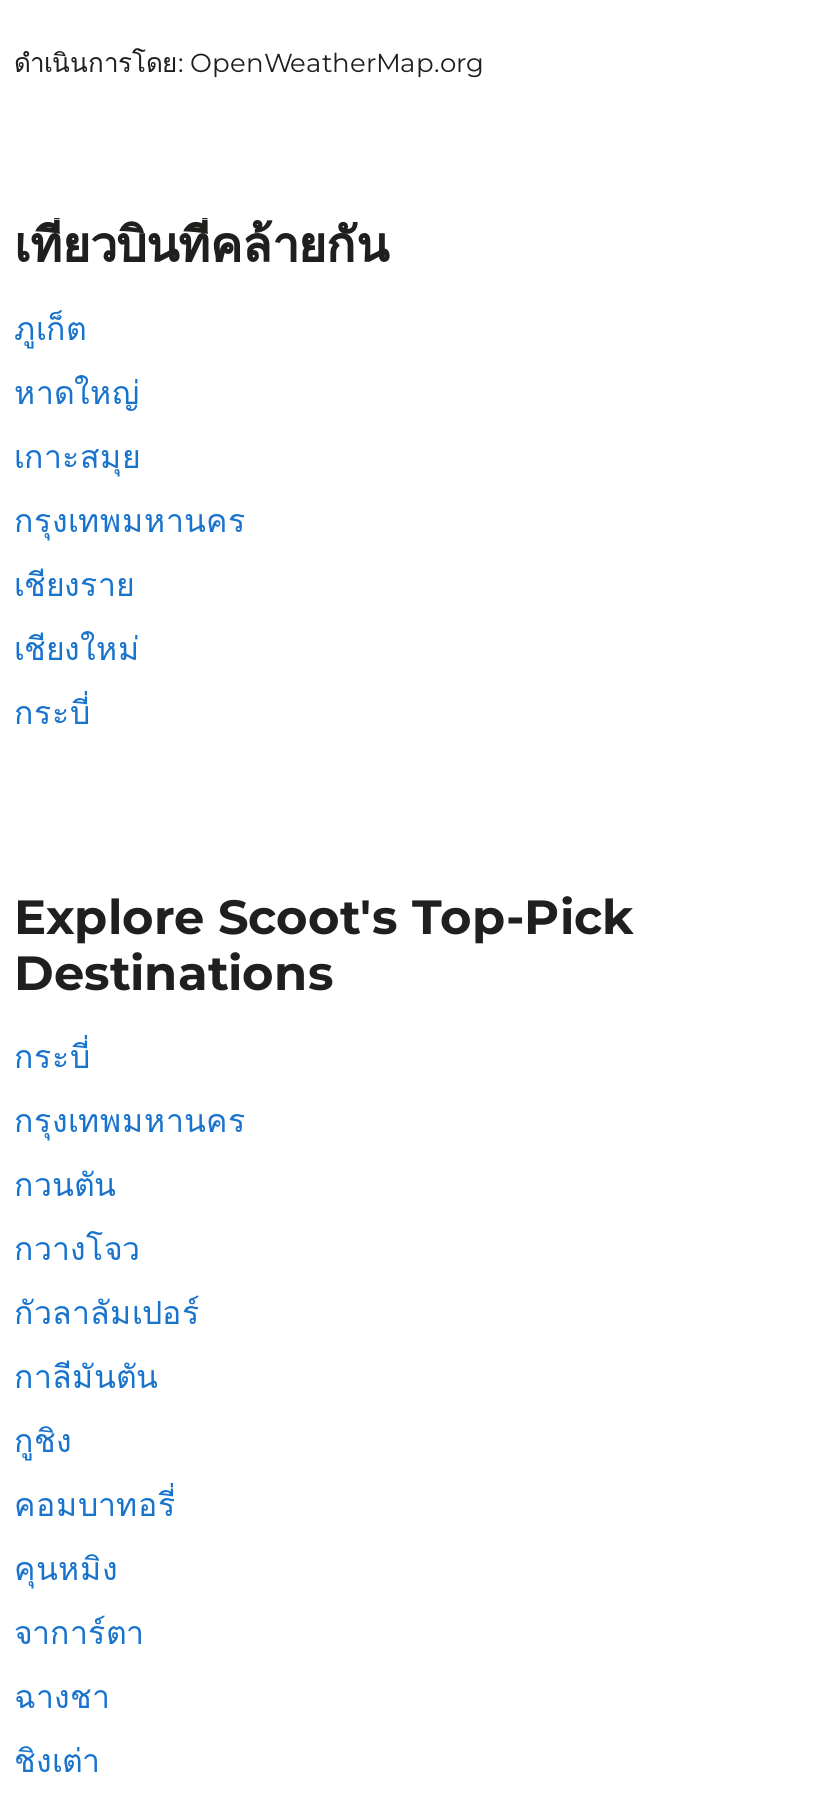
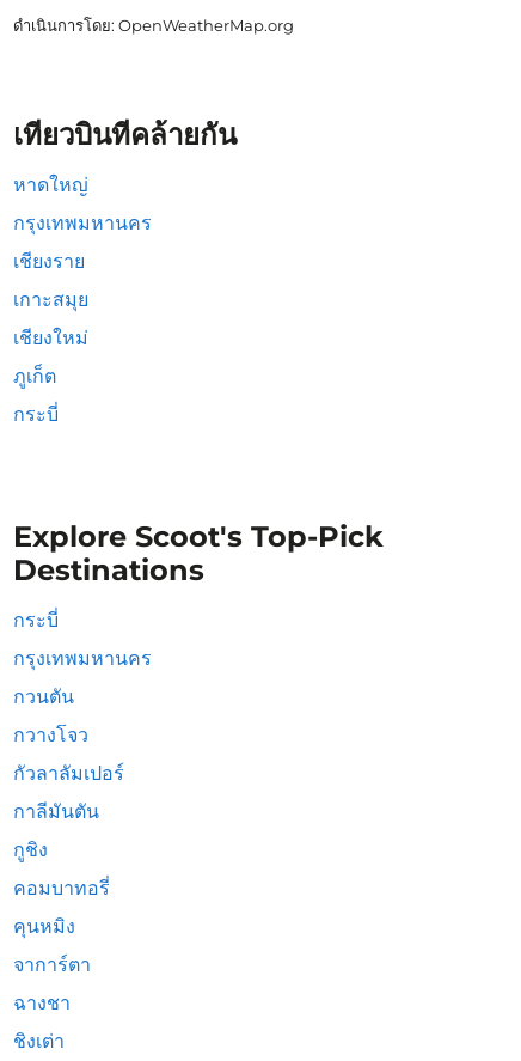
moved [14,310,86,348] -> [13,365,56,388]: ภูเก็ต
moved [14,374,140,412] -> [13,173,88,196]: หาดใหญ่
moved [14,438,140,476] -> [13,288,88,311]: เกาะสมุย
moved [14,502,246,604] -> [13,212,152,273]: กรุงเทพมหานคร | เชียงราย
moved [14,630,140,668] -> [13,327,88,349]: เชียงใหม่

